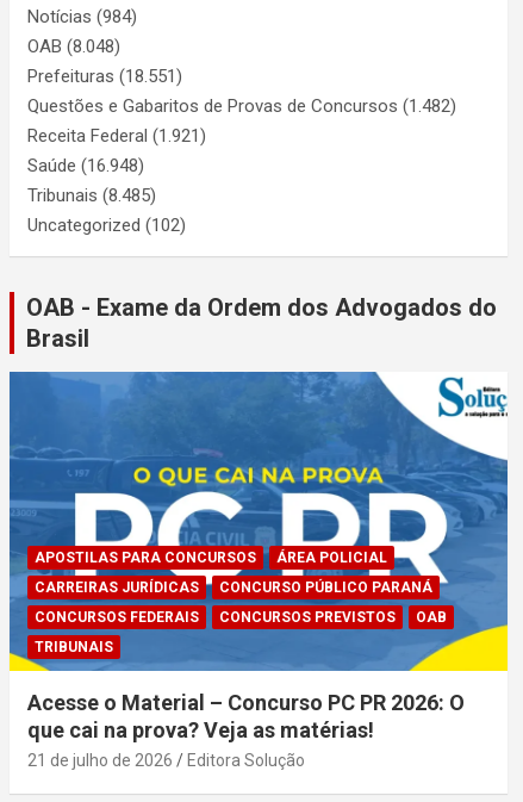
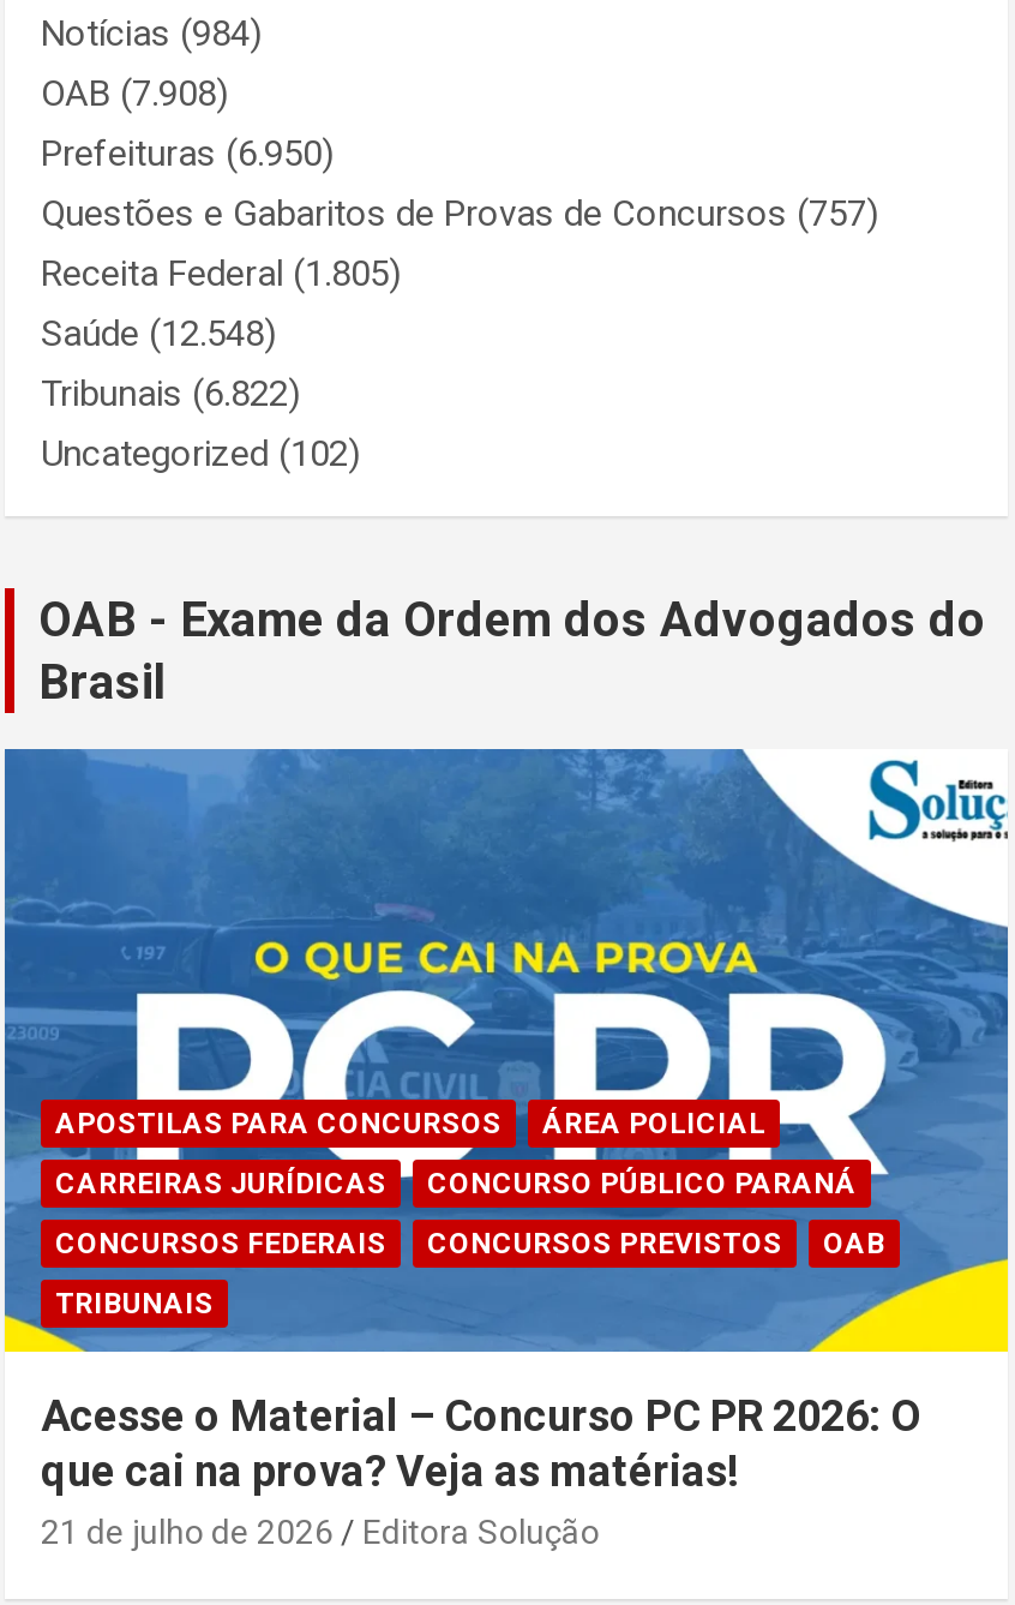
[27,36,120,57] OAB (8.048) -> [41,72,228,115] OAB (7.908)
[27,65,182,87] Prefeituras (18.551) -> [41,132,334,175] Prefeituras (6.950)
[27,95,456,117] Questões e Gabaritos de Provas de Concursos (1.482) -> [41,192,878,235] Questões e Gabaritos de Provas de Concursos (757)
[27,125,206,146] Receita Federal (1.921) -> [41,252,401,295] Receita Federal (1.805)
[27,155,144,176] Saúde (16.948) -> [41,312,276,355] Saúde (12.548)
[27,184,156,206] Tribunais (8.485) -> [41,372,300,415] Tribunais (6.822)

